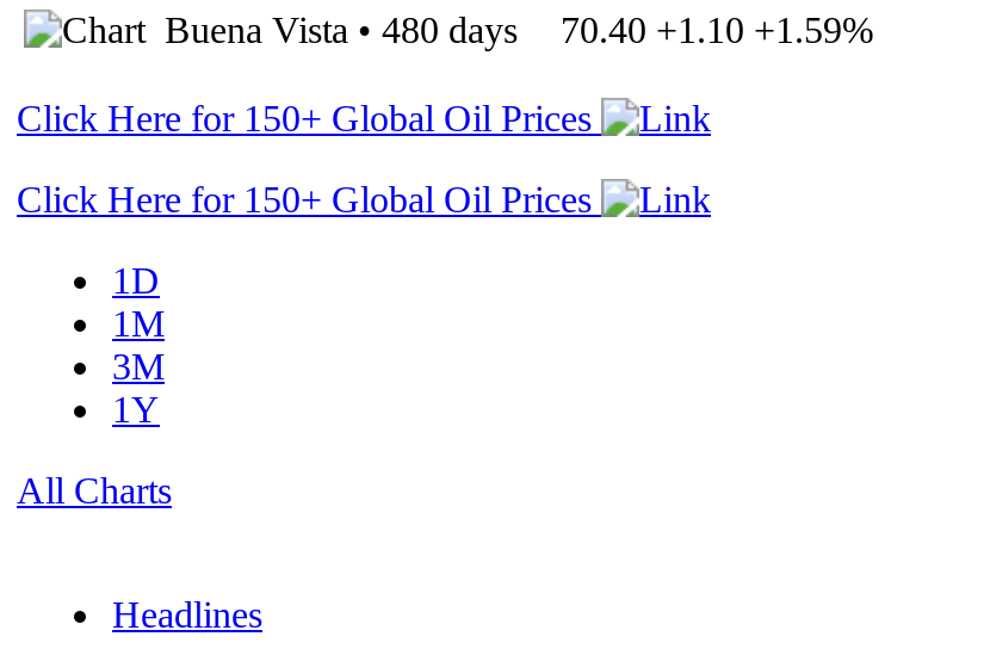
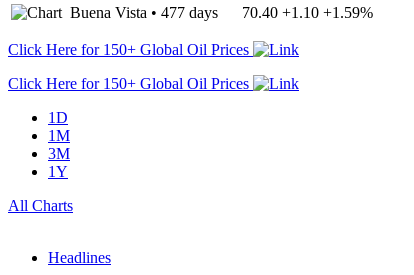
[165,9,518,49] Buena Vista • 480 days -> [70,4,218,21] Buena Vista • 477 days

